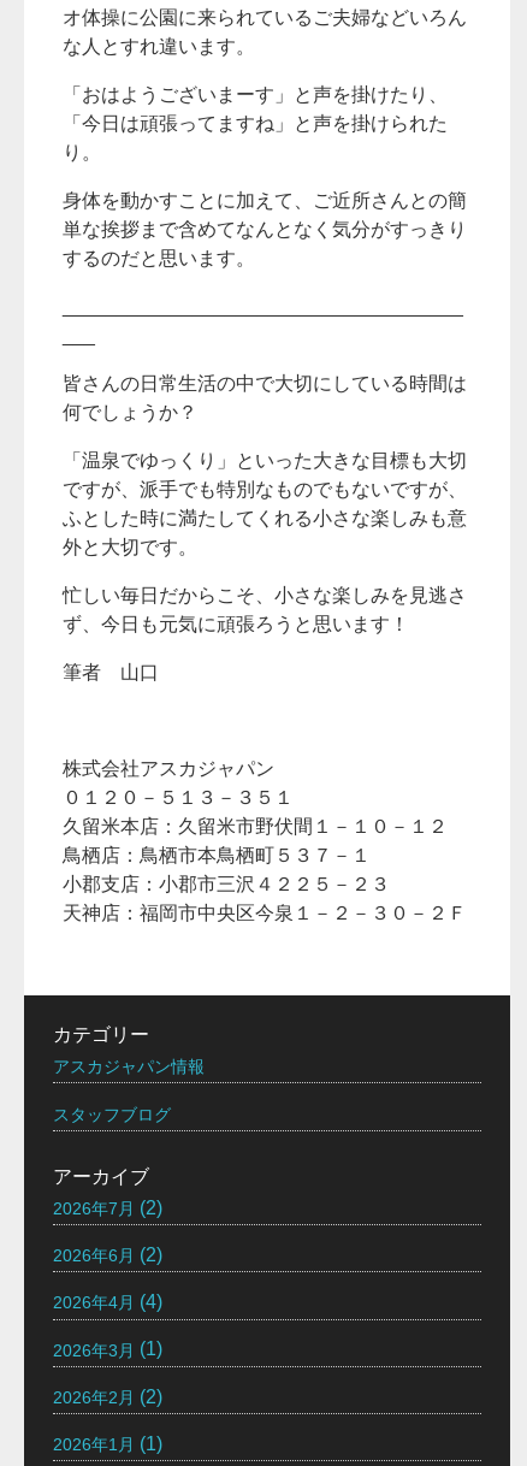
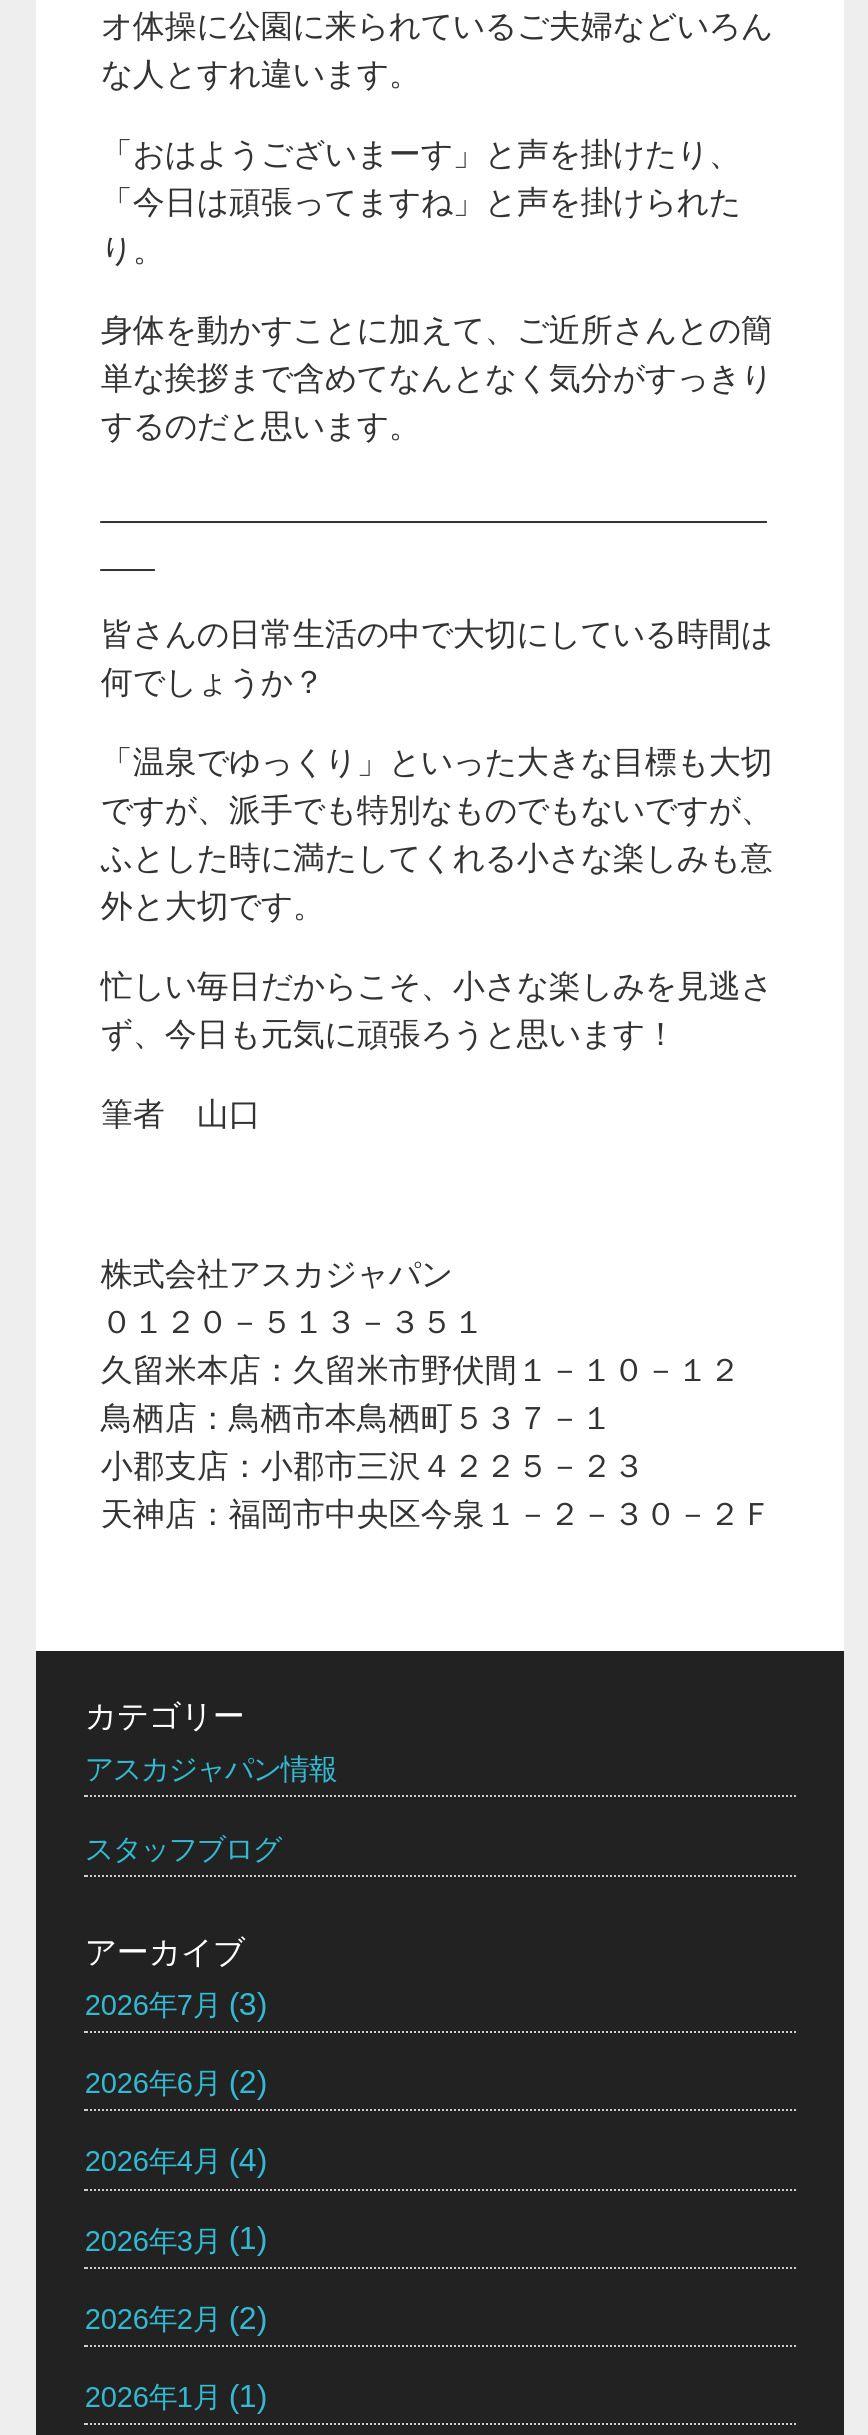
[53,1197,163,1218] 2026年7月(2) -> [85,1987,267,2021] 2026年7月(3)

